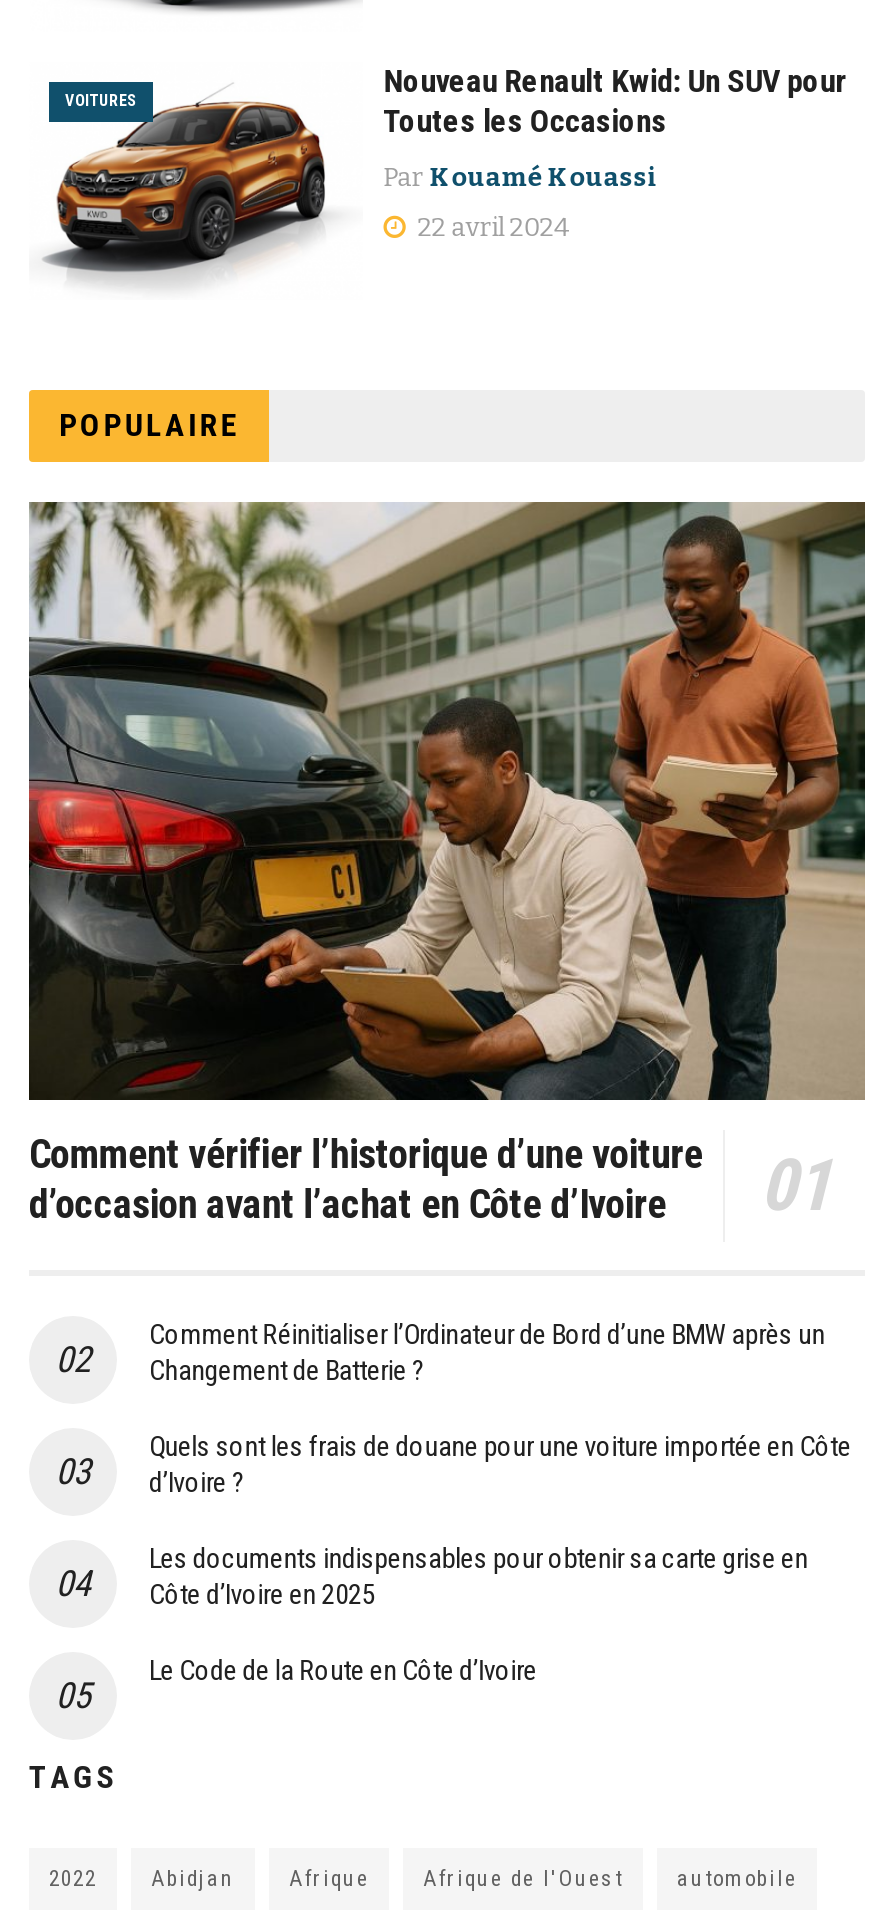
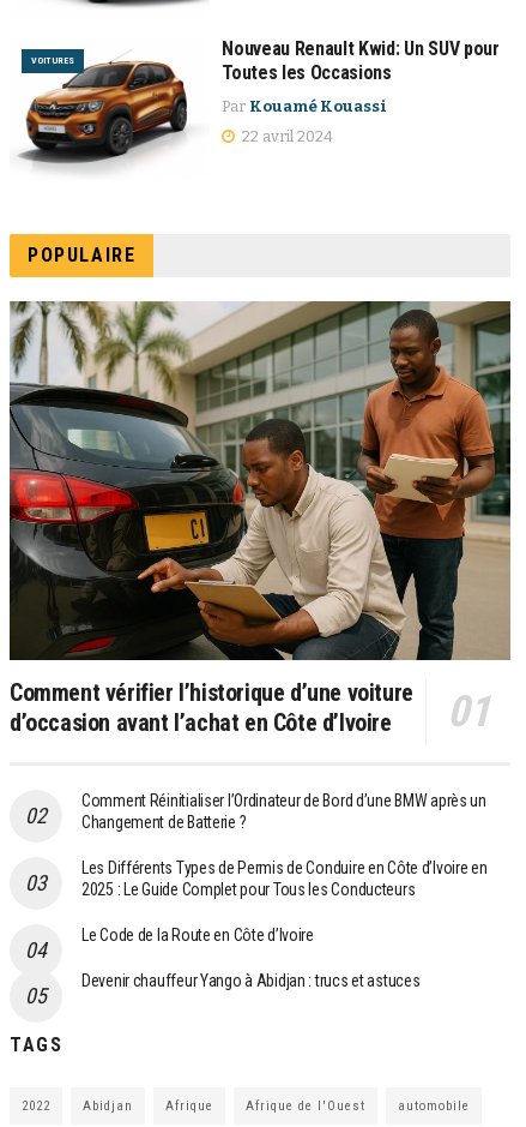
[149,1430,851,1610] Quels sont les frais de douane pour une voiture importée en Côte | d’Ivoire ? | Les documents indispensables pour obtenir sa carte grise en | Côte d’Ivoire en 2025 -> [81,858,487,899] Les Différents Types de Permis de Conduire en Côte d’Ivoire en | 2025 : Le Guide Complet pour Tous les Conducteurs
moved [149,1654,537,1686] -> [81,925,314,945]: Le Code de la Route en Côte d’Ivoire
none -> [81,971,420,990] Devenir chauffeur Yango à Abidjan : trucs et astuces

